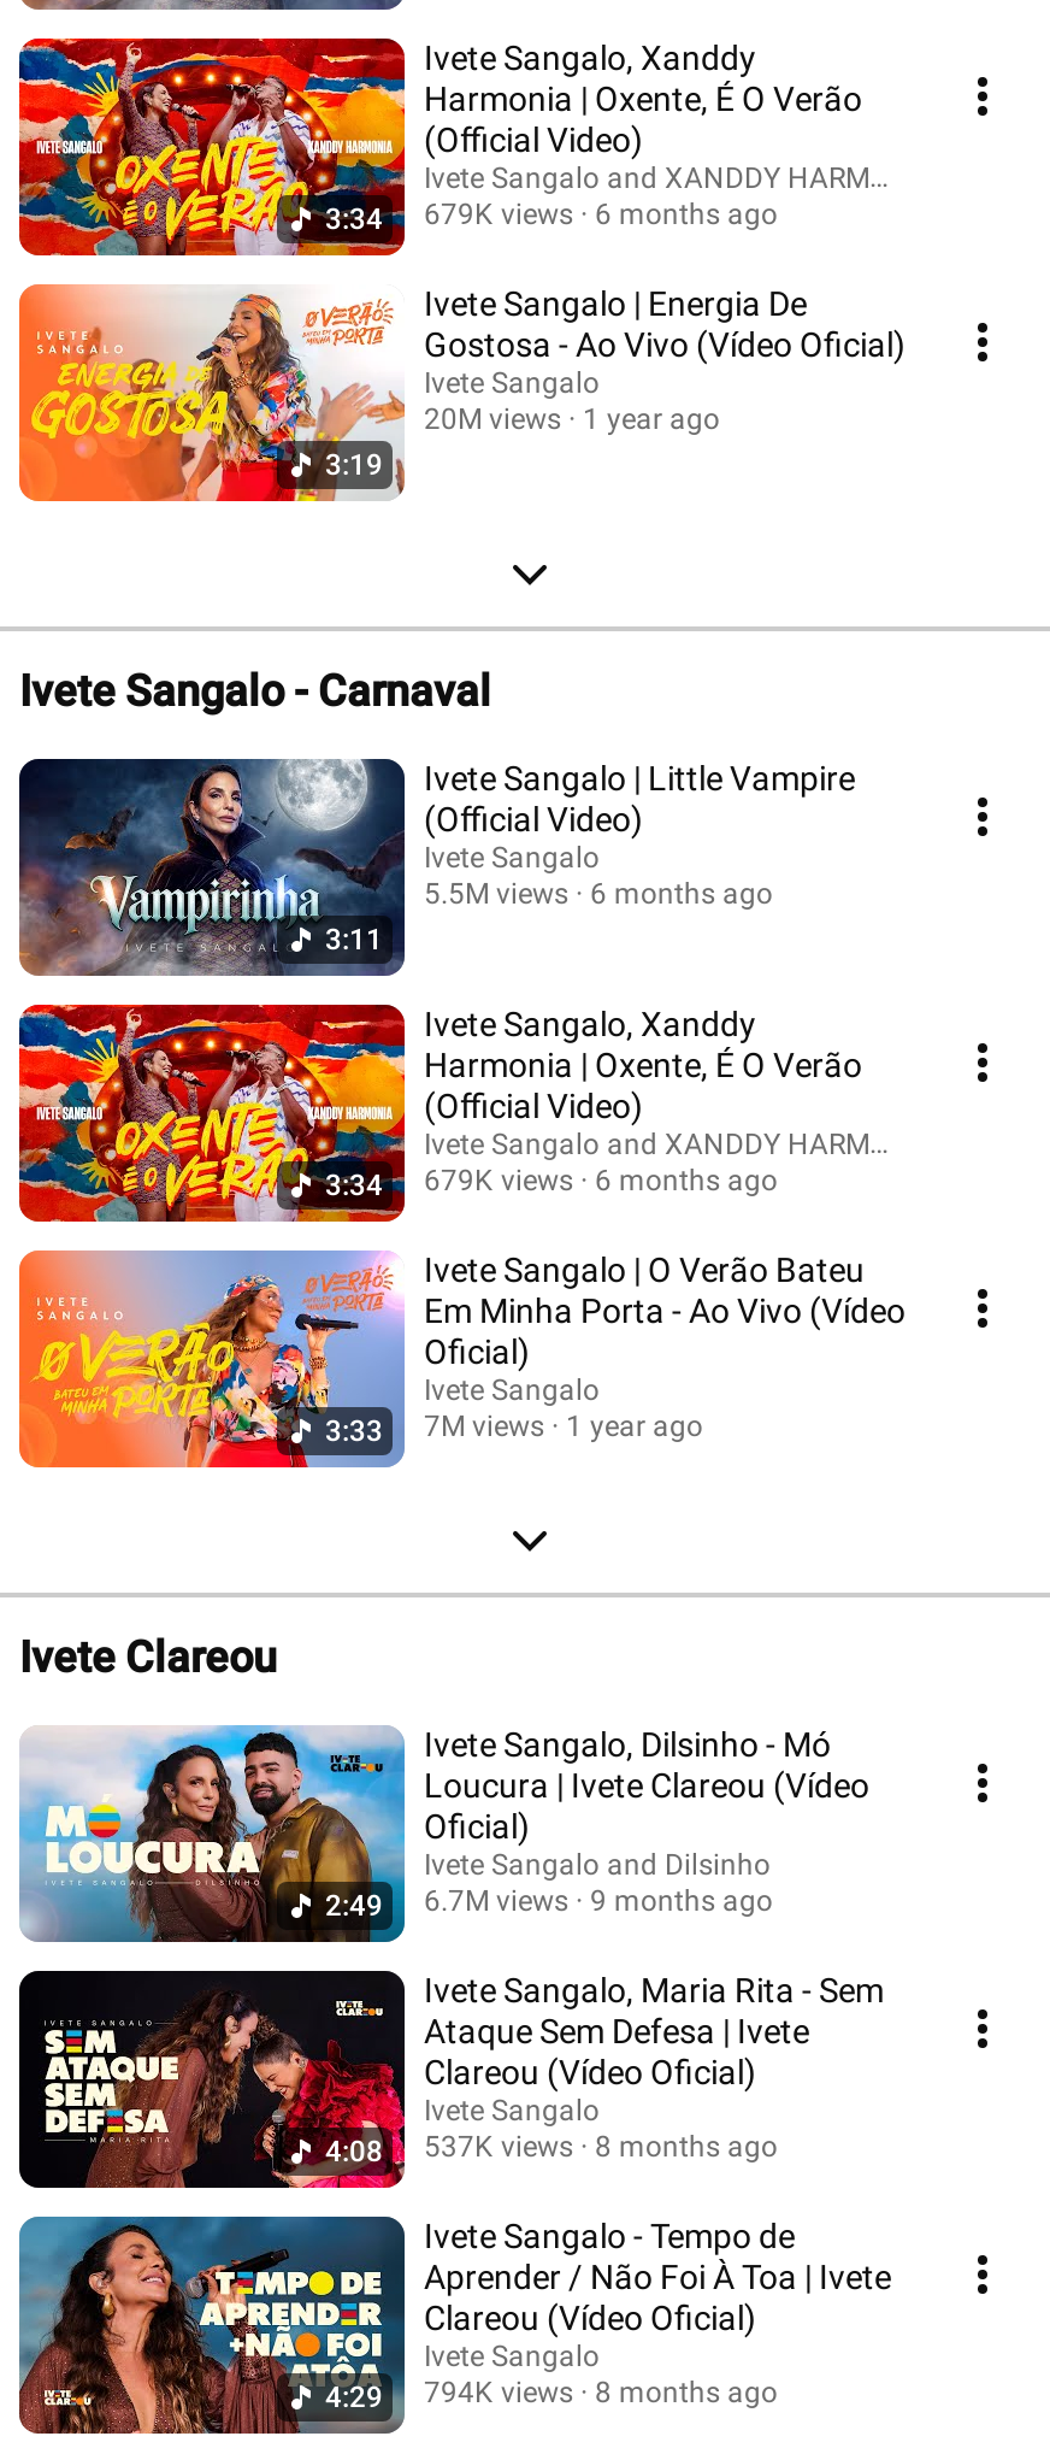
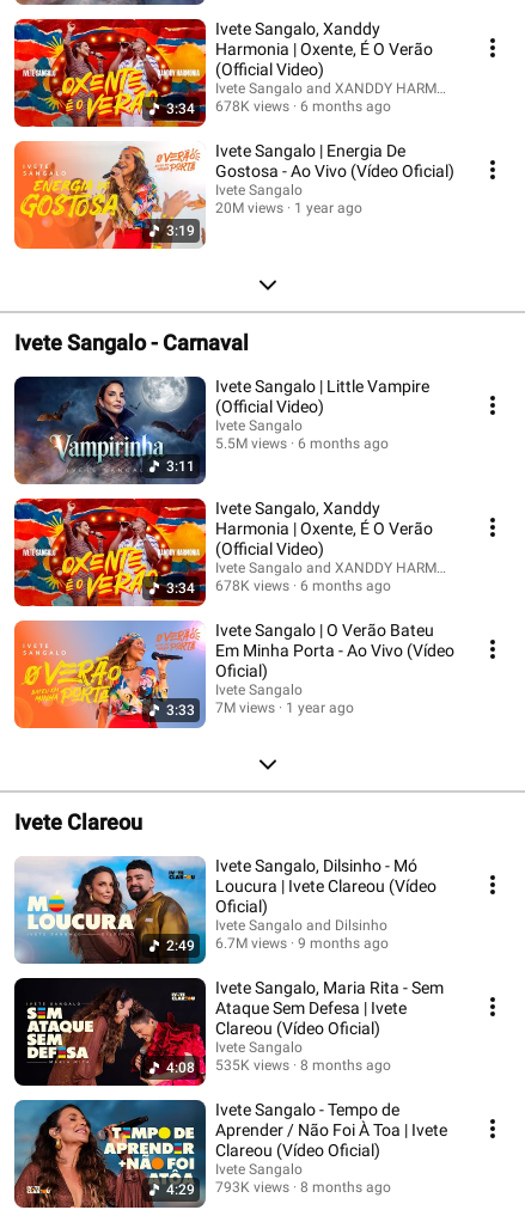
[325,196,778,235] 3:34 679K views 6 months ago -> [166,97,391,117] 3:34 678K views 6 months ago
[325,1163,778,1201] 3:34 679K views 6 months ago -> [166,577,391,596] 3:34 678K views 6 months ago
[325,2129,778,2167] 4:08 537K views 8 months ago -> [166,1056,391,1075] 4:08 535K views 8 months ago
[325,2375,778,2413] 4:29 794K views 8 months ago -> [166,1178,391,1197] 4:29 793K views 8 months ago

